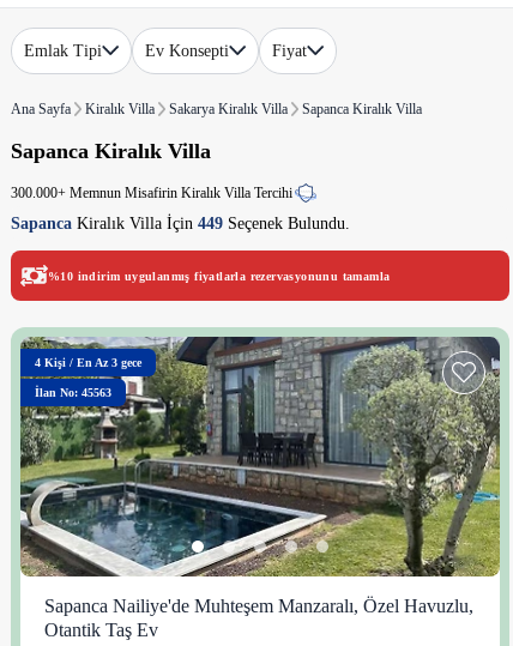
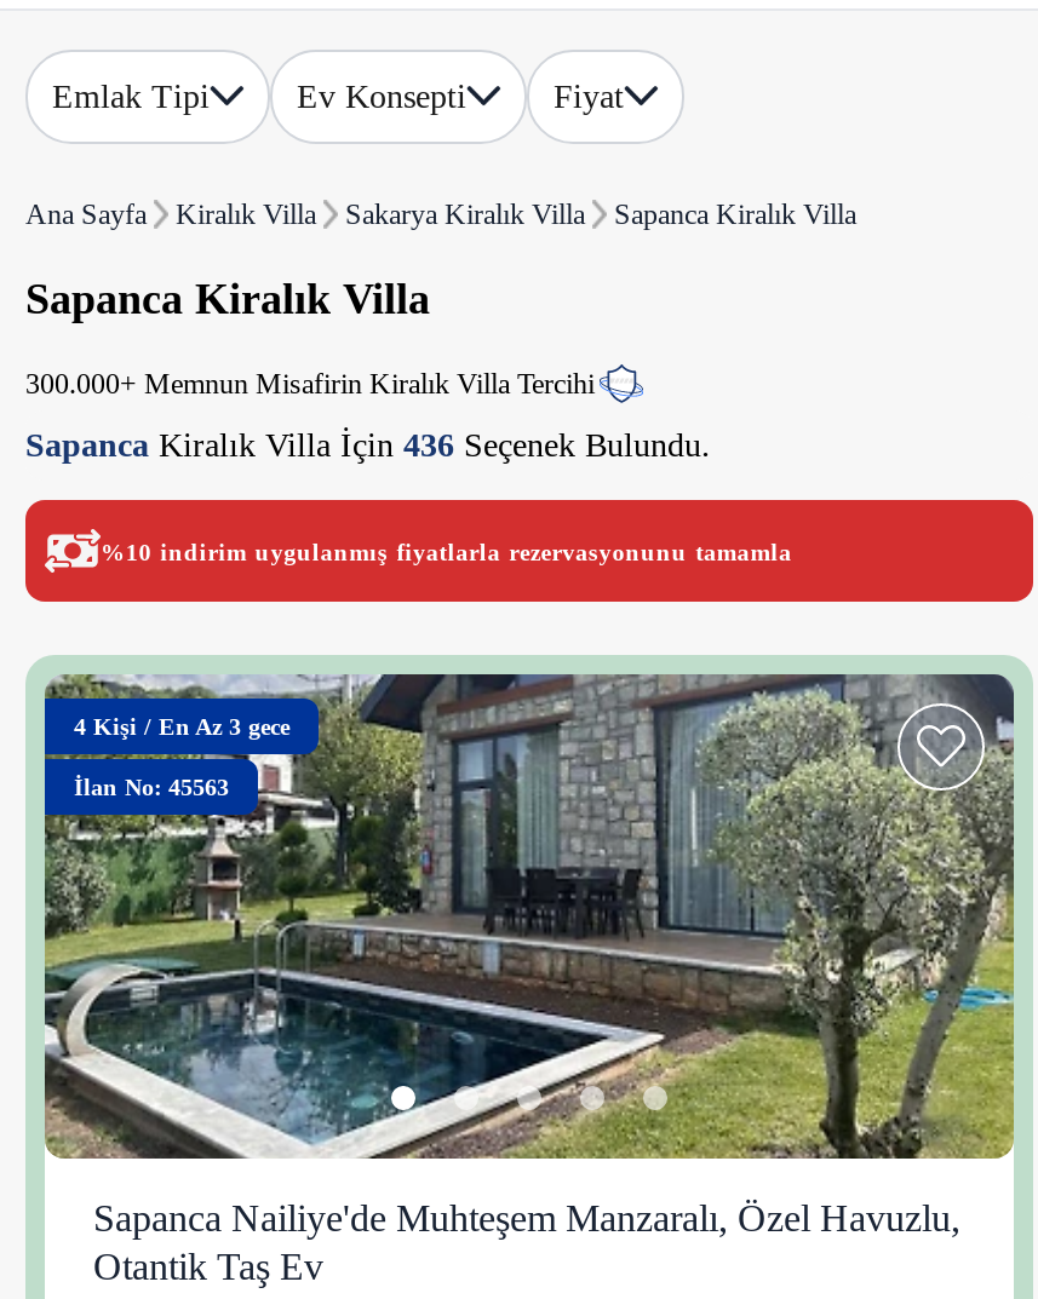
[11,215,350,233] Sapanca Kiralık Villa İçin 449 Seçenek Bulundu. -> [25,427,711,464] Sapanca Kiralık Villa İçin 436 Seçenek Bulundu.

